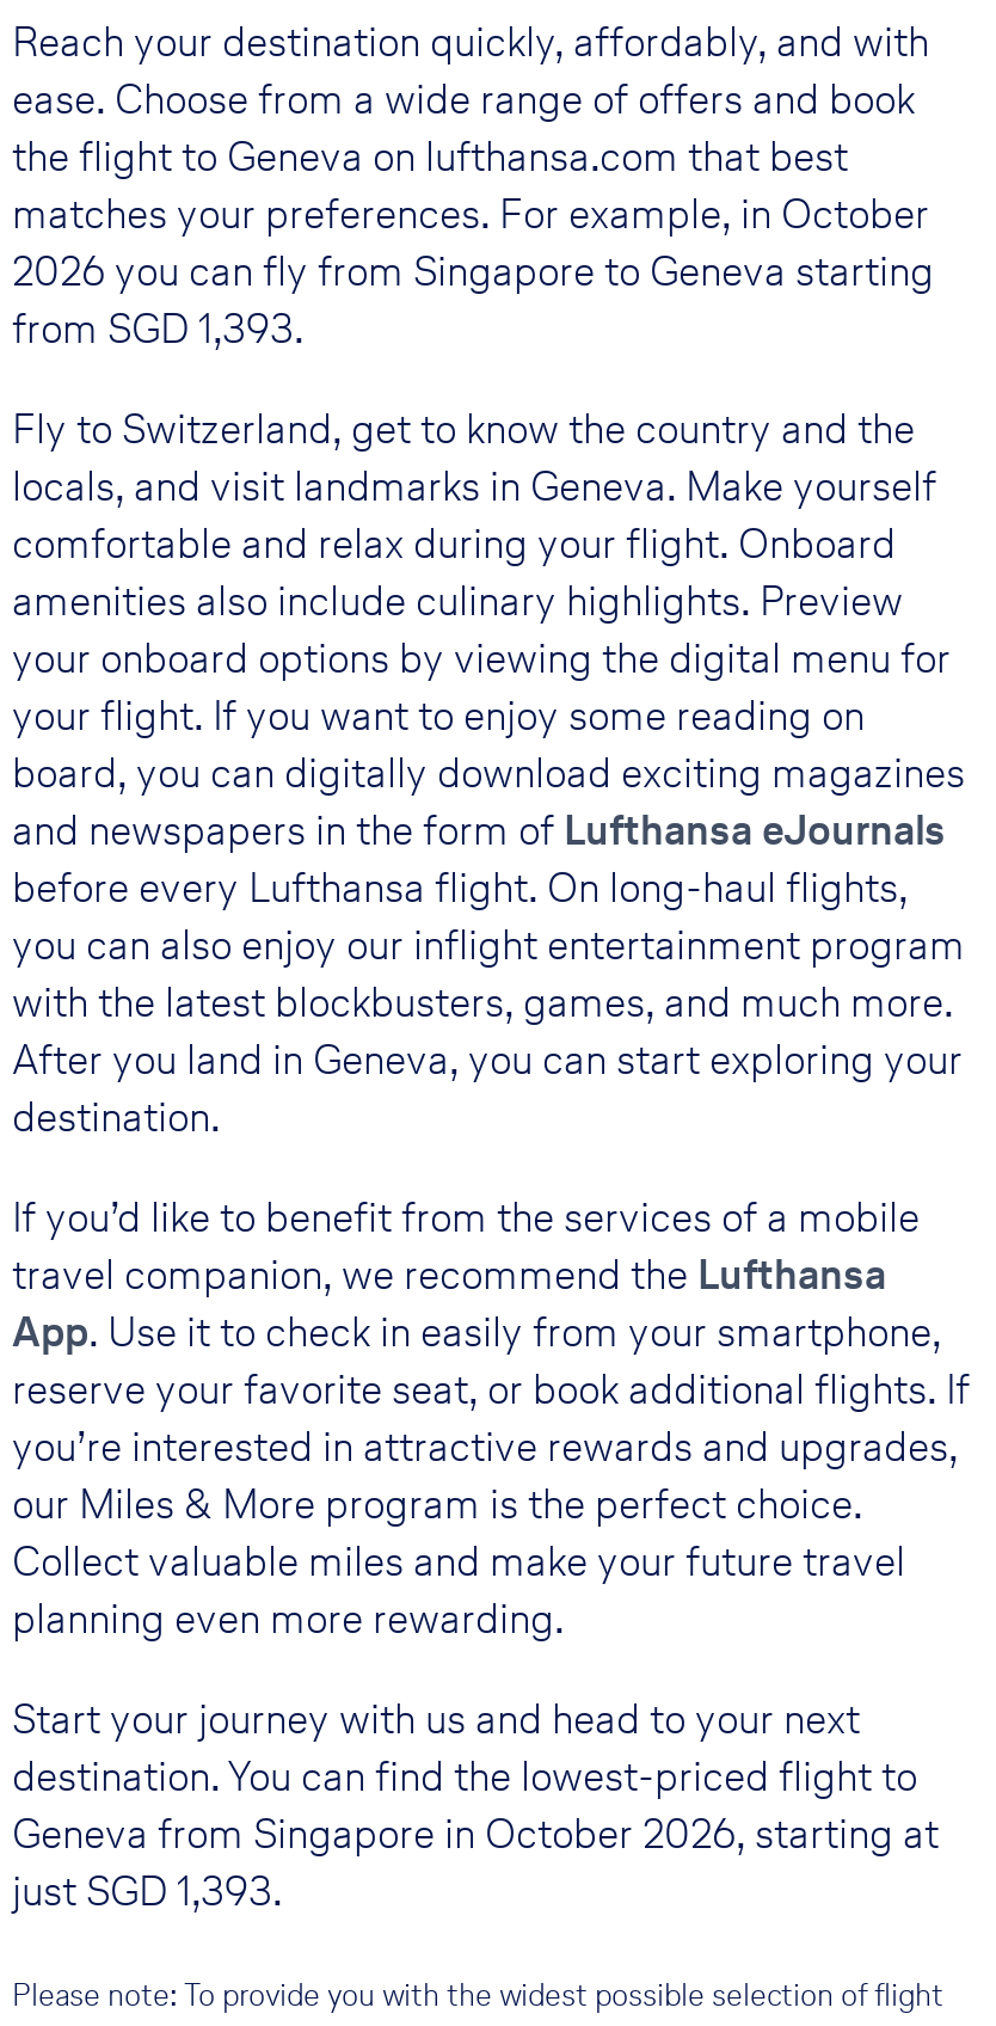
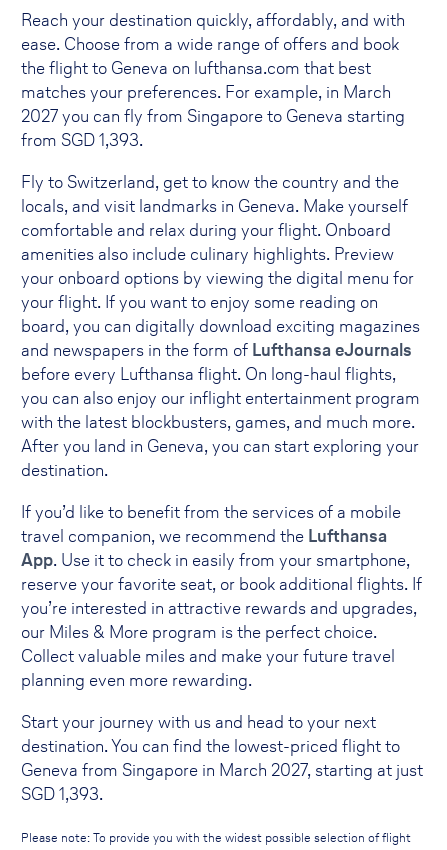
[12,183,929,243] matches your preferences. For example, in October -> [21,79,391,104] matches your preferences. For example, in March
[12,241,934,300] 2026 you can fly from Singapore to Geneva starting -> [21,103,405,128] 2027 you can fly from Singapore to Geneva starting
[12,1803,939,1920] Geneva from Singapore in October 2026, starting at | just SGD 1,393. -> [21,757,423,806] Geneva from Singapore in March 2027, starting at just | SGD 1,393.

